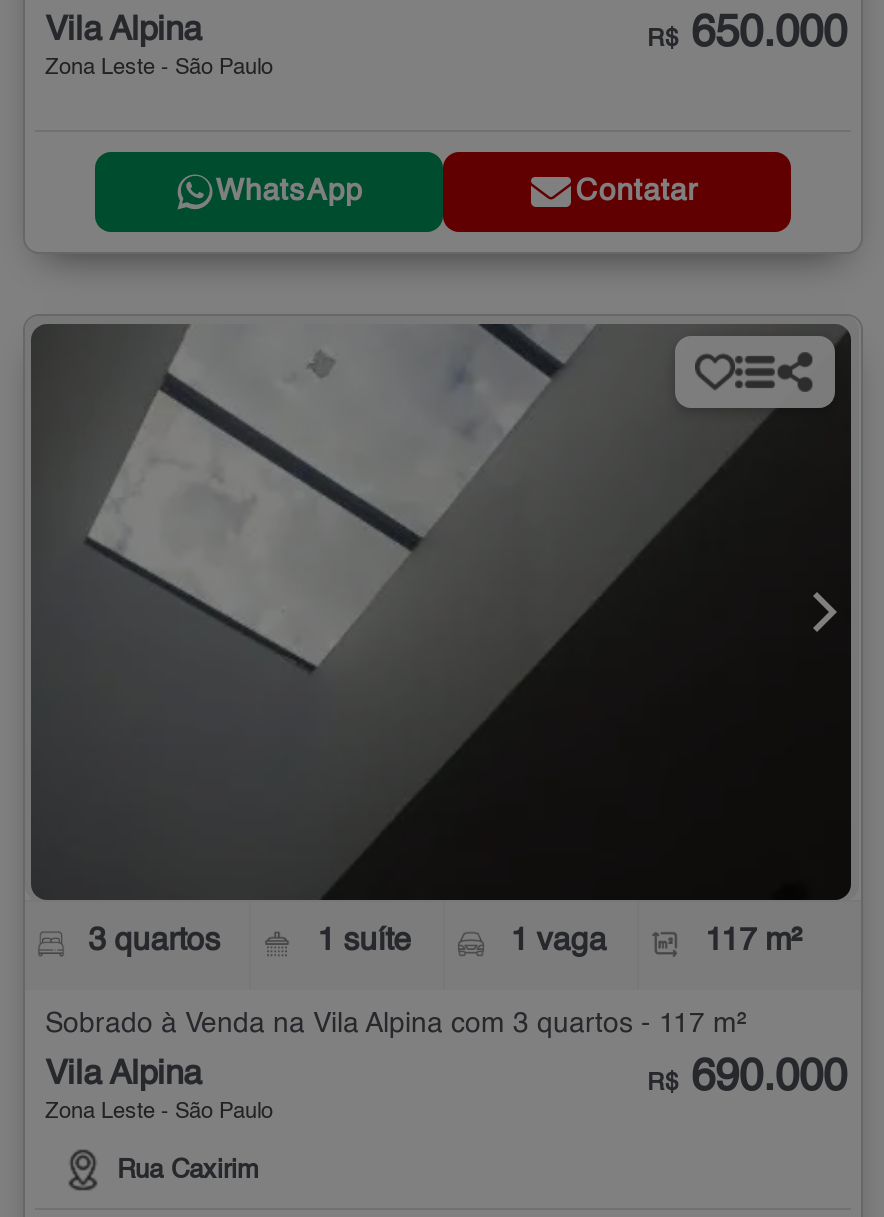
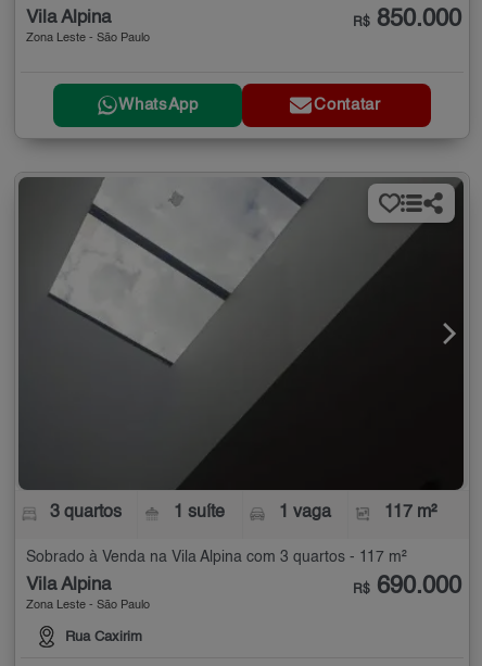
[647,11,847,55] R$650.000 -> [353,7,461,31] R$850.000

